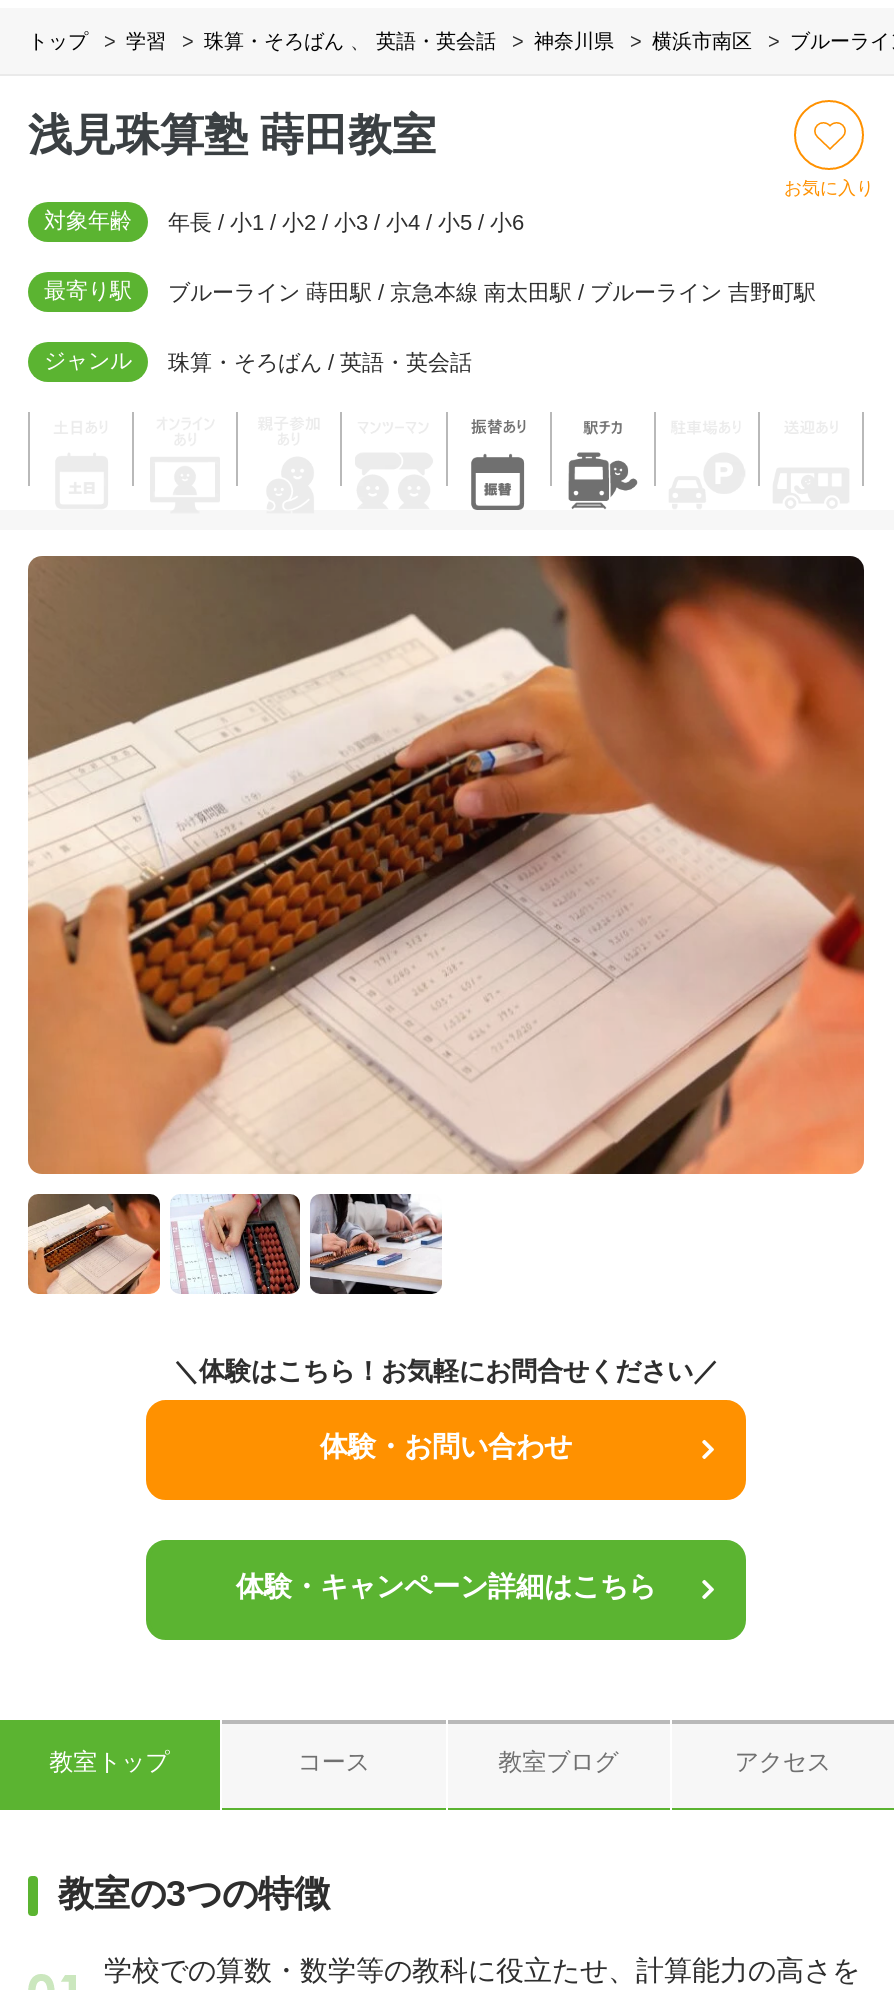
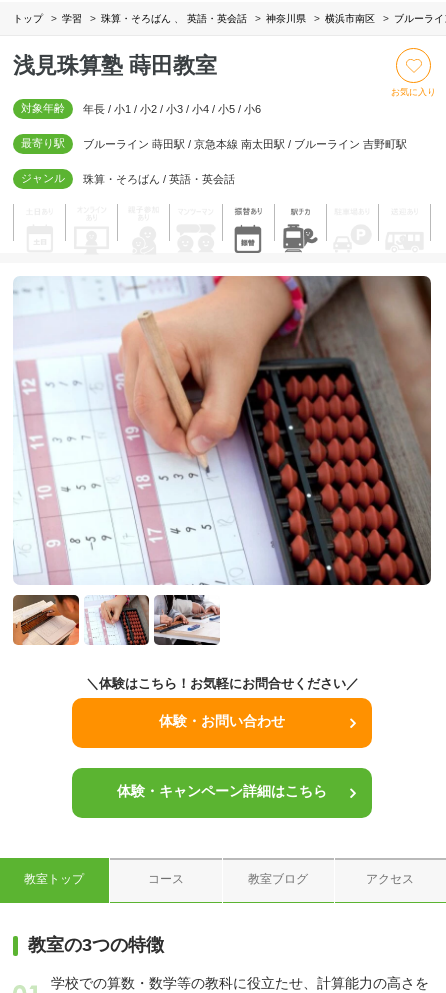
[26,554,866,1176] [image] -> [13,275,432,586] [image]

